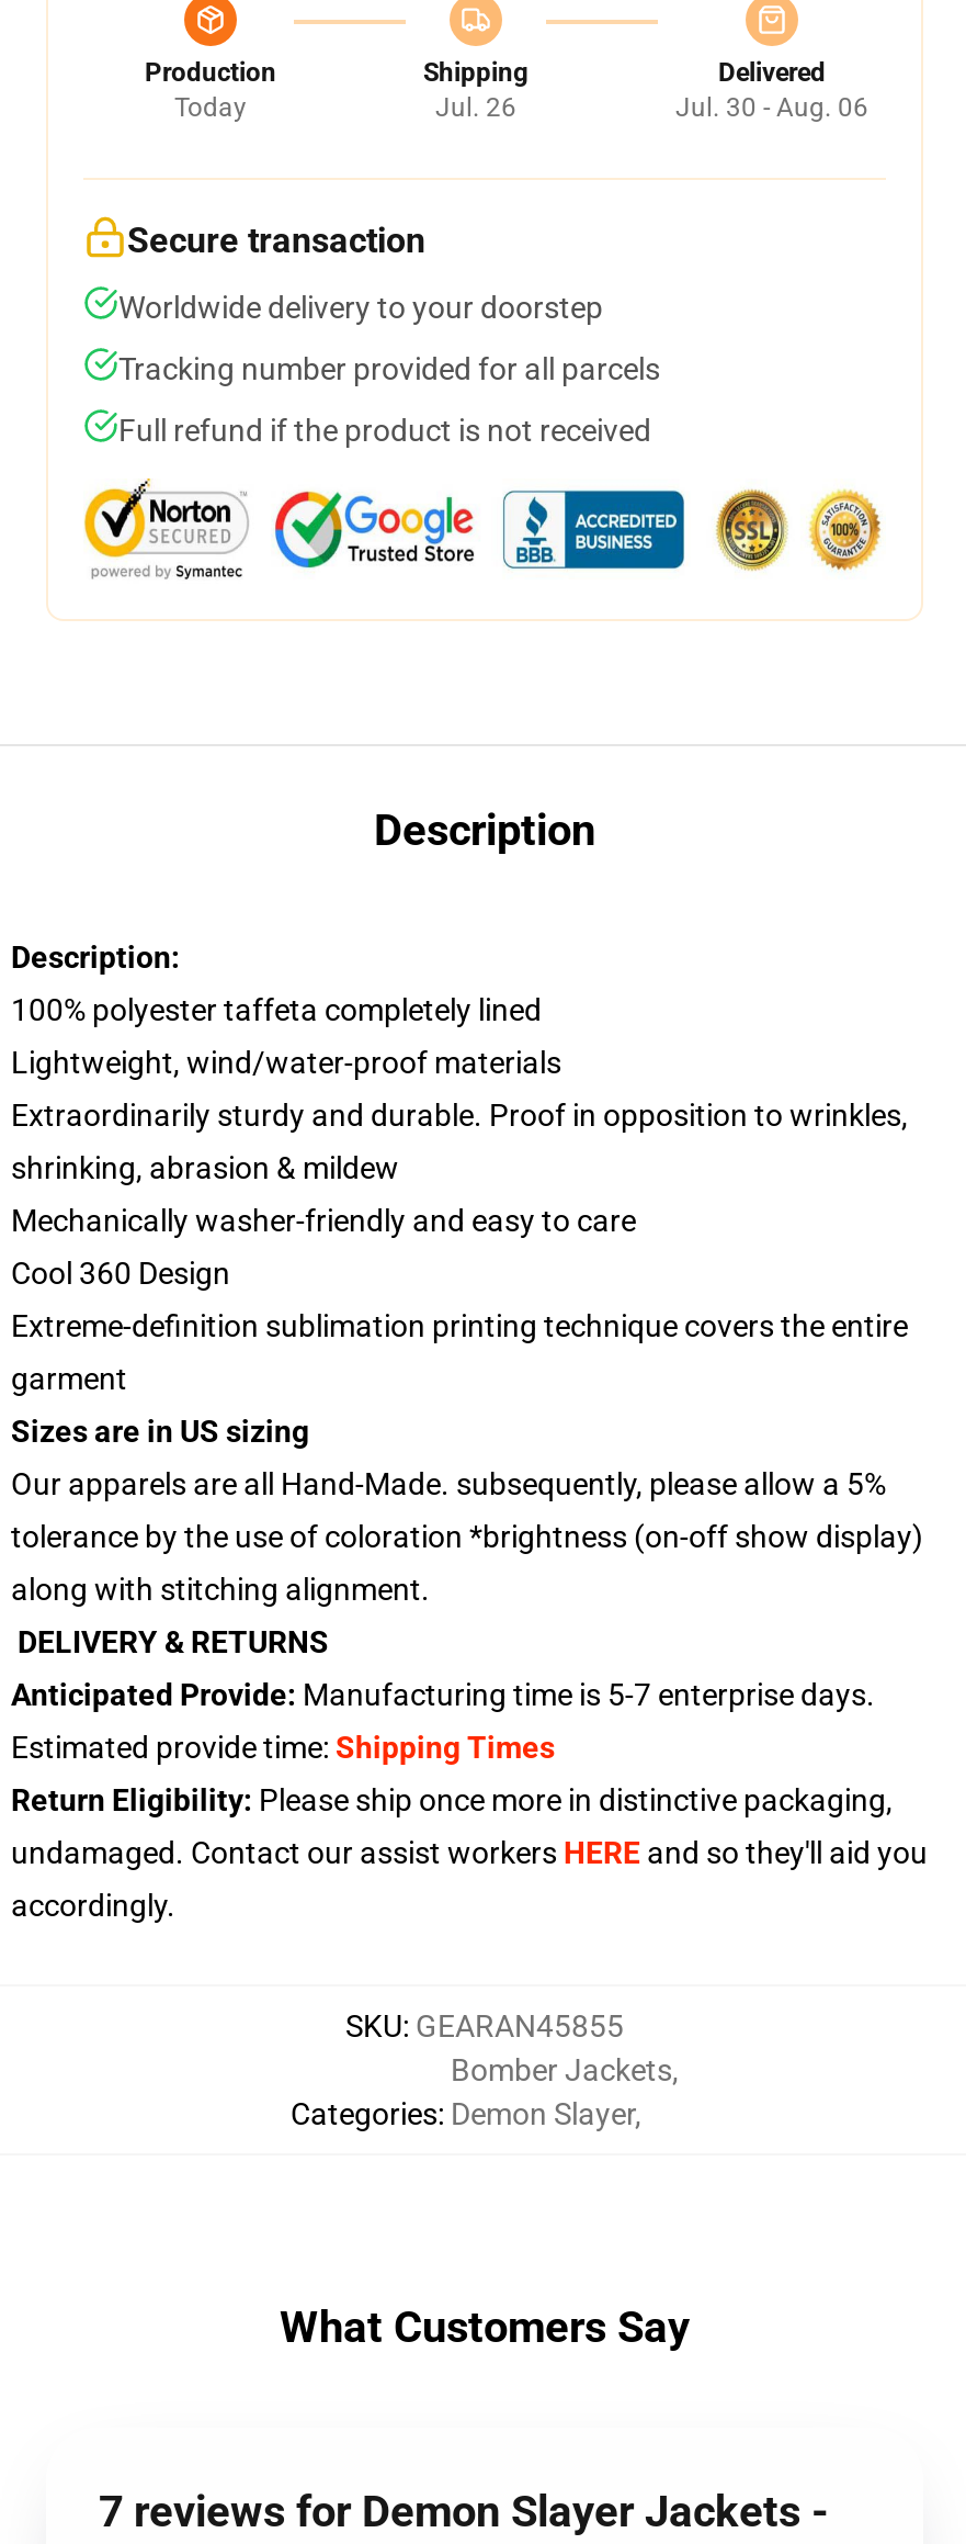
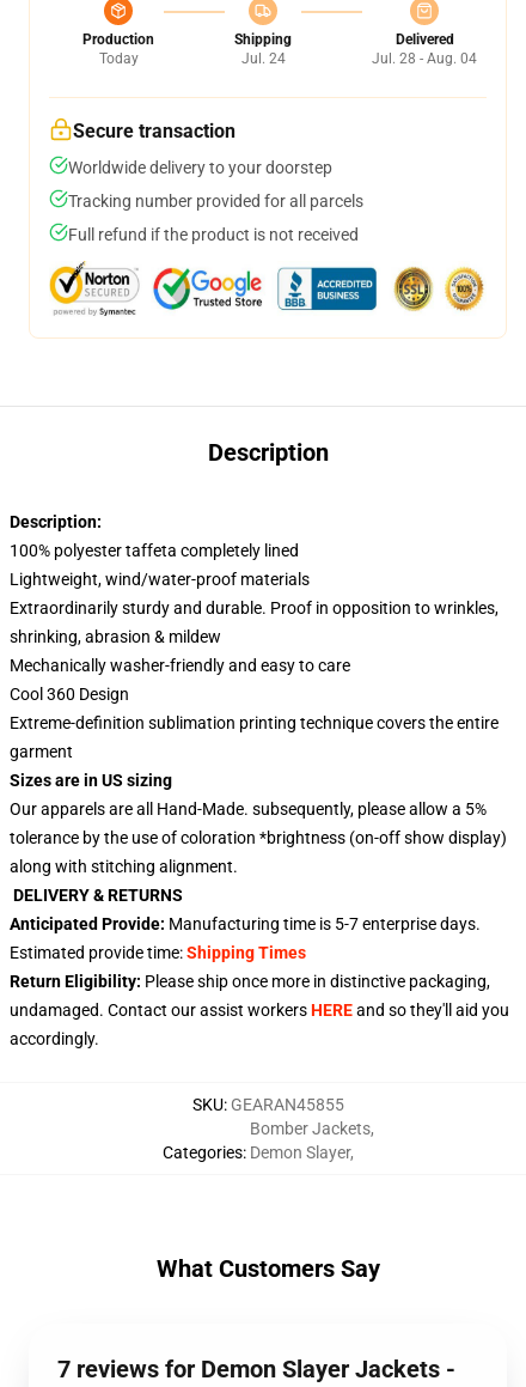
[435,92,516,123] Jul. 26 -> [241,50,285,67] Jul. 24
[675,92,868,123] Jul. 30 - Aug. 06 -> [372,50,477,67] Jul. 28 - Aug. 04

